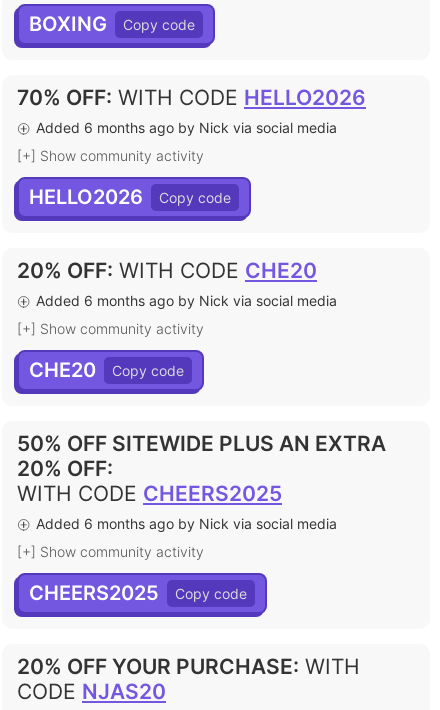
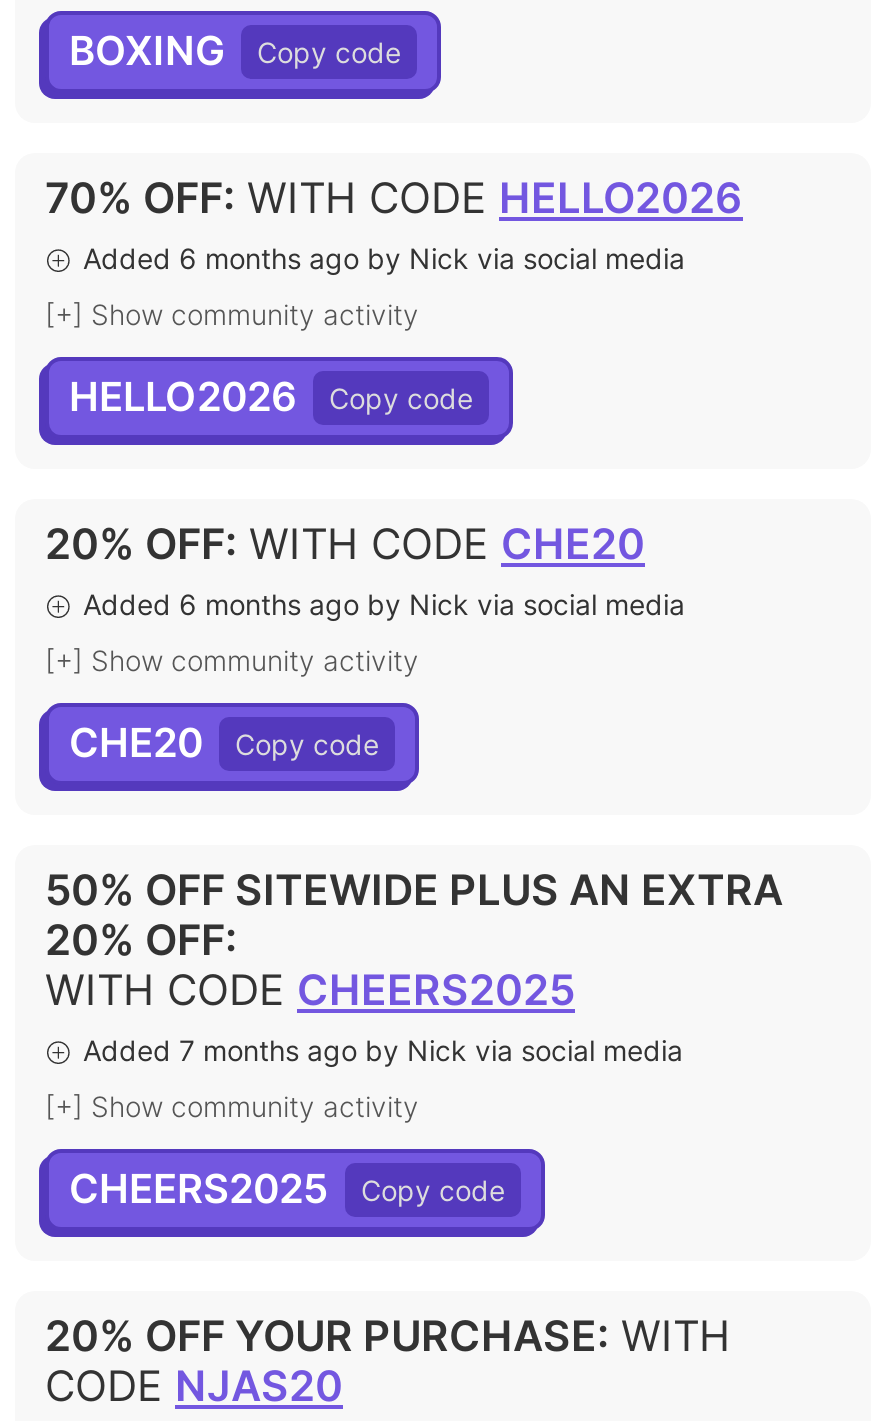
[36,515,337,532] Added 6 months ago by Nick via social media -> [83,1034,683,1068] Added 7 months ago by Nick via social media

